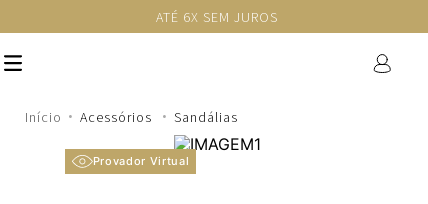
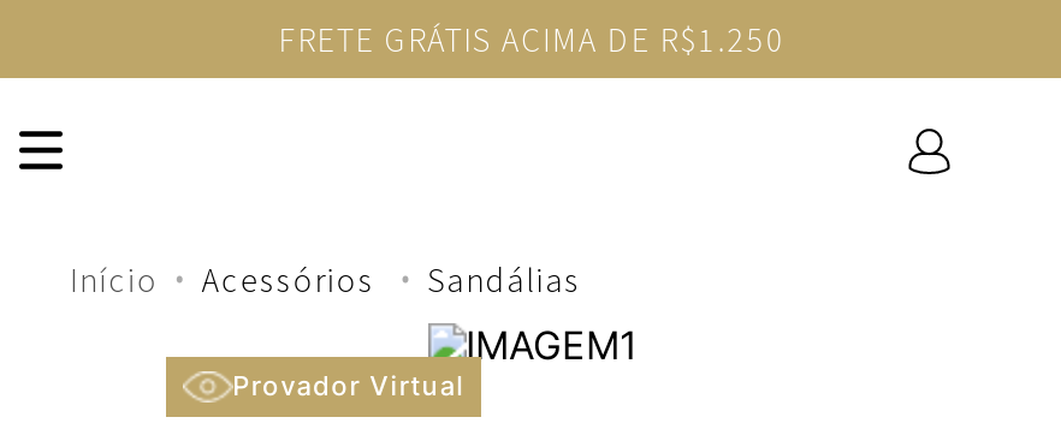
[156,8,278,28] ATÉ 6X SEM JUROS -> [279,18,785,66] FRETE GRÁTIS ACIMA DE R$1.250

